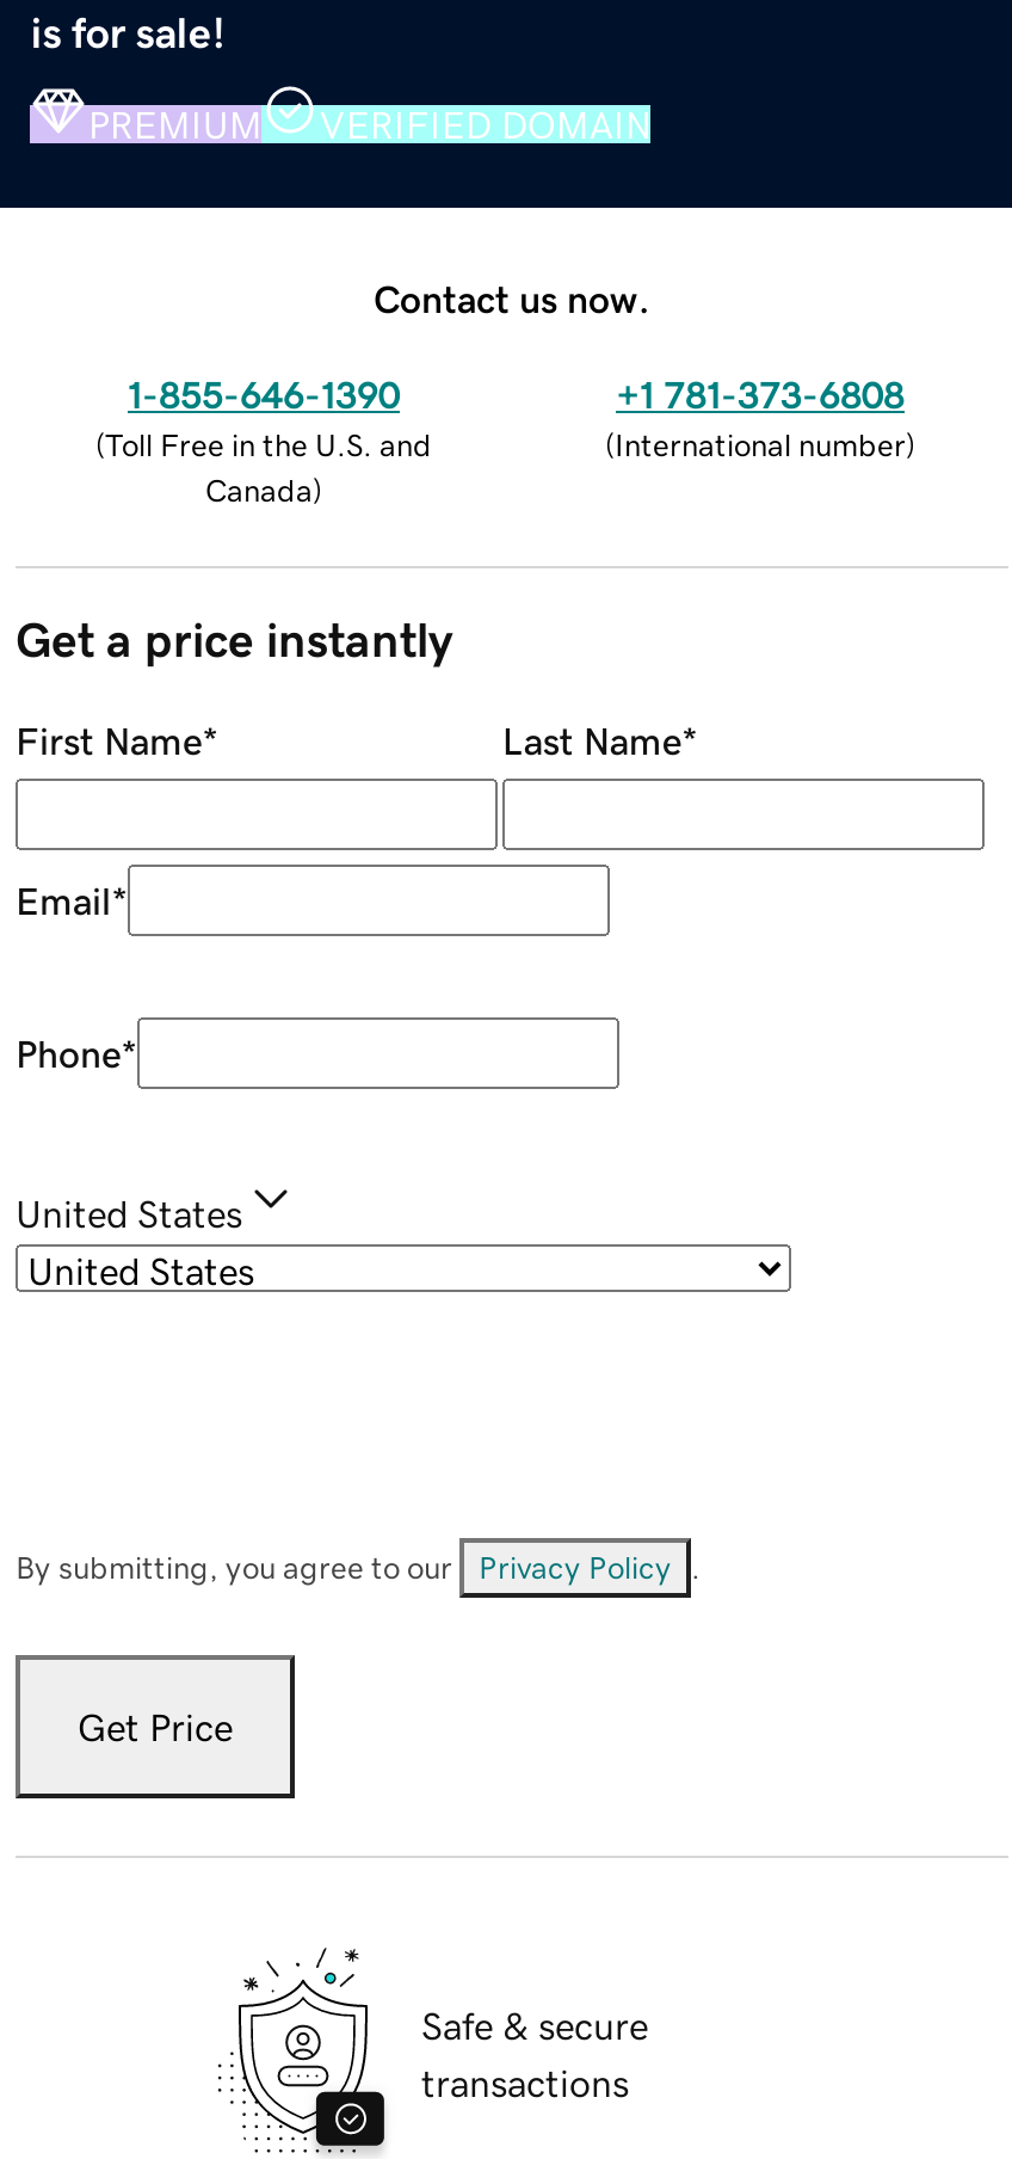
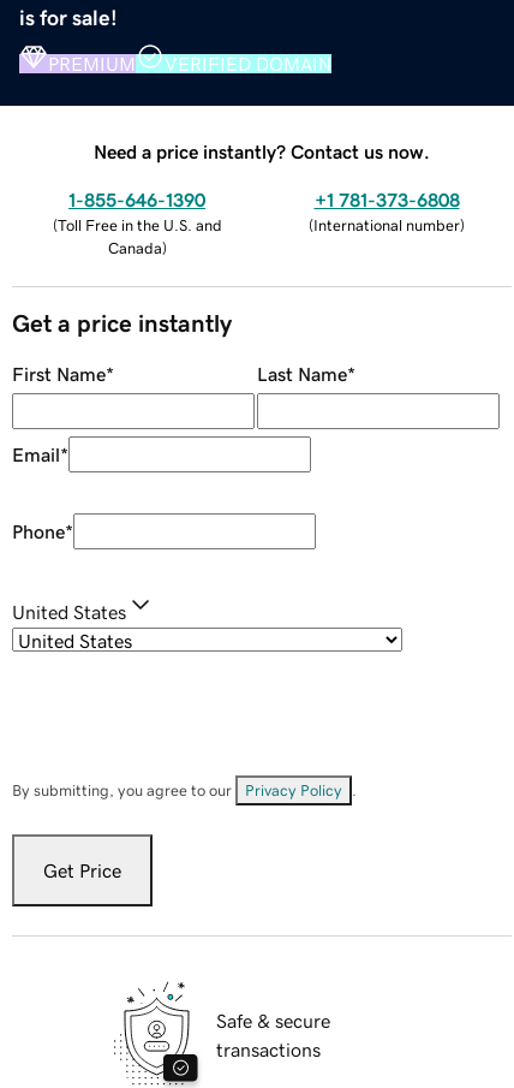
[374,278,650,317] Contact us now. -> [94,141,430,161] Need a price instantly? Contact us now.

